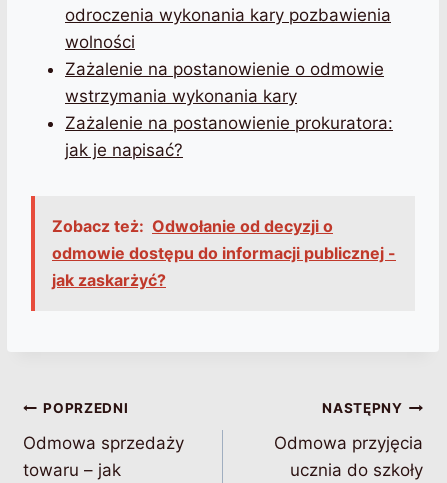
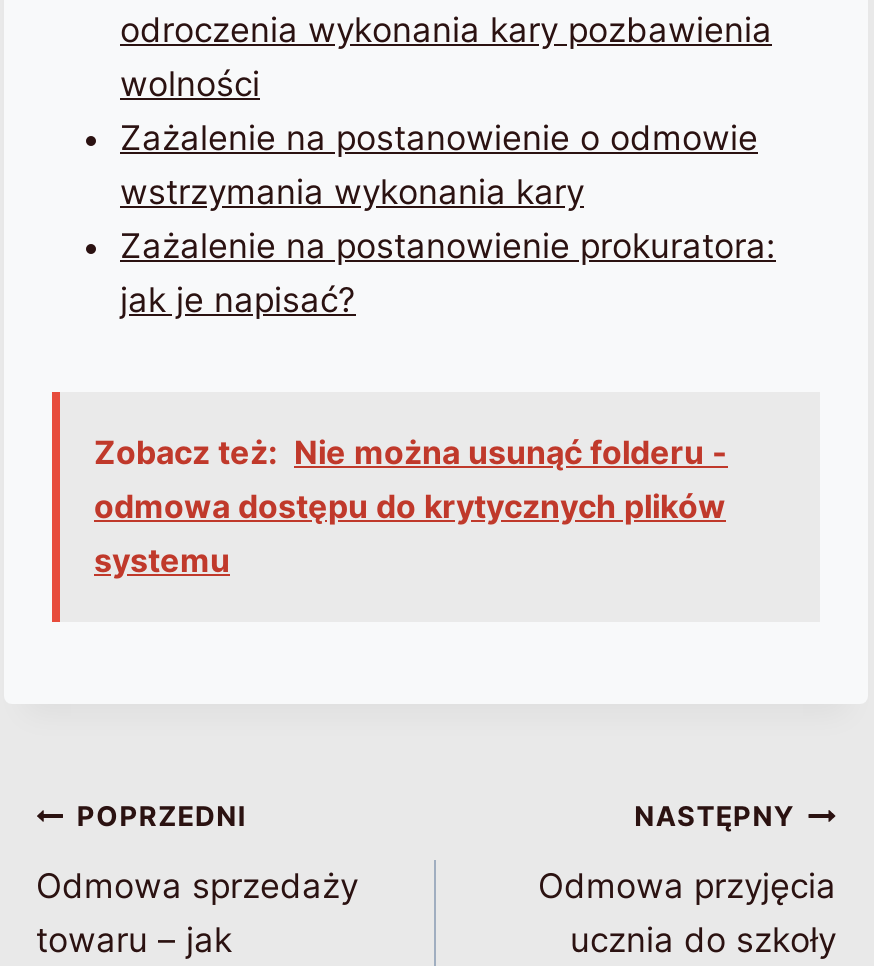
[52,215,396,289] Zobacz też: Odwołanie od decyzji o | odmowie dostępu do informacji publicznej - | jak zaskarżyć? -> [94,431,728,579] Zobacz też: Nie można usunąć folderu - | odmowa dostępu do krytycznych plików | systemu

